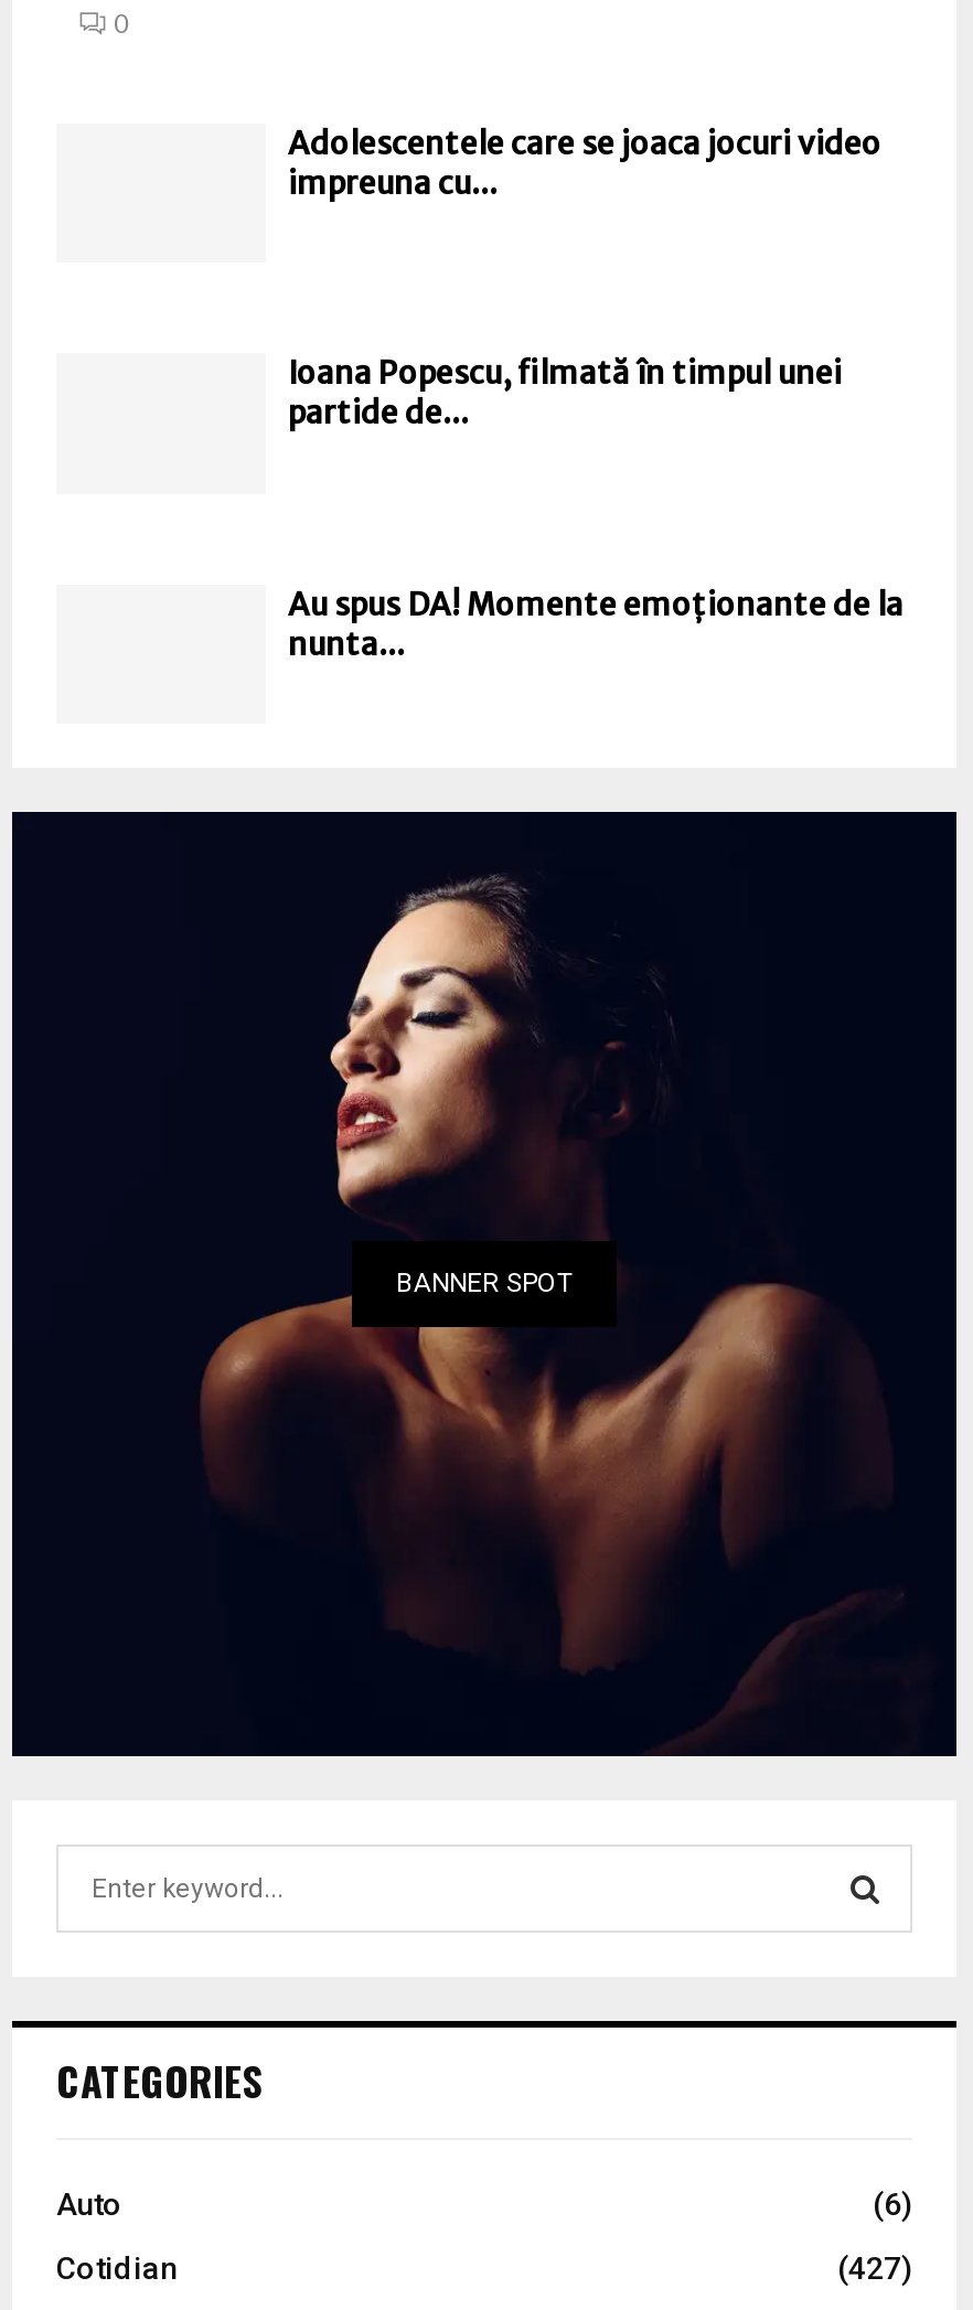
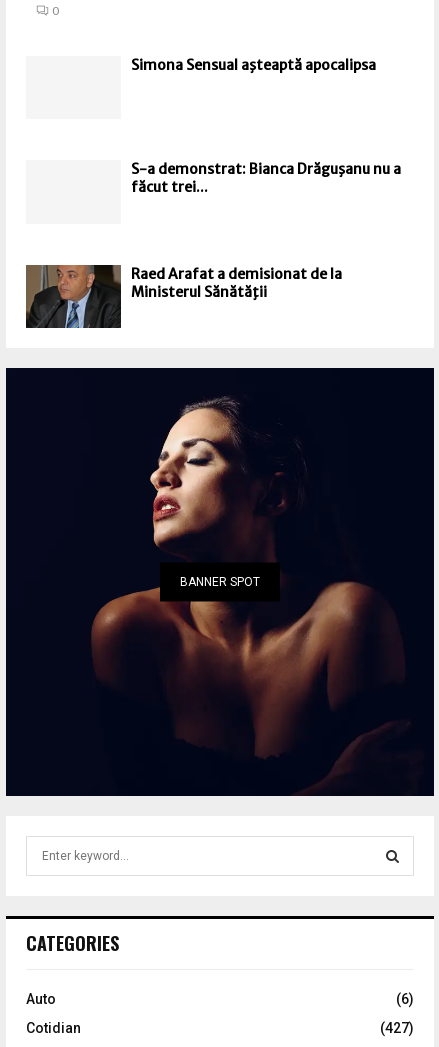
none -> [25,264,122,329] [image]
[288,124,881,203] Adolescentele care se joaca jocuri video | impreuna cu... -> [131,56,376,74] Simona Sensual aşteaptă apocalipsa
[288,354,842,434] Ioana Popescu, filmată în timpul unei | partide de... -> [131,160,401,196] S-a demonstrat: Bianca Drăguşanu nu a | făcut trei...
[288,584,904,664] Au spus DA! Momente emoționante de la | nunta... -> [131,265,342,301] Raed Arafat a demisionat de la | Ministerul Sănătăţii

